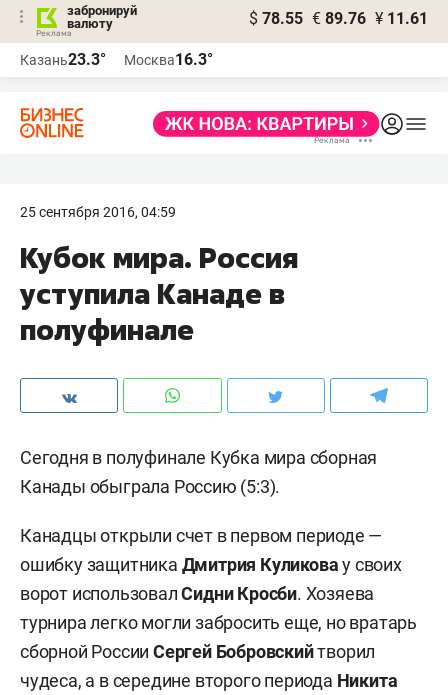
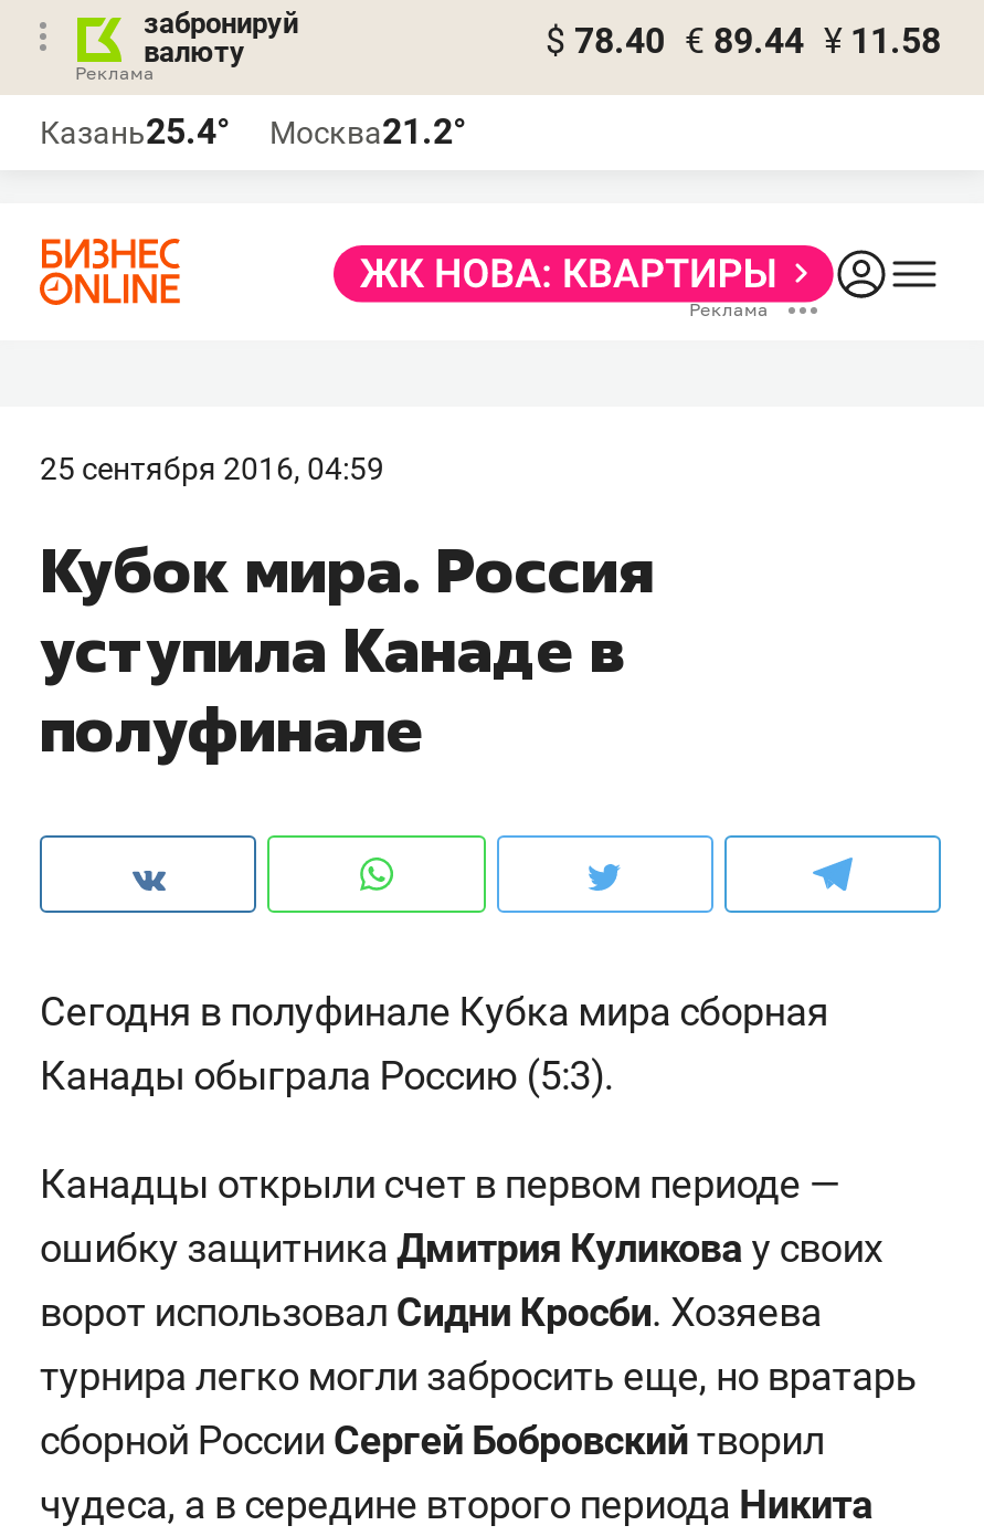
[249,9,428,28] $ 78.55 € 89.76 ¥ 11.61 -> [546,20,941,62] $ 78.40 € 89.44 ¥ 11.58
[20,50,106,69] Казань23.3° -> [40,111,230,152] Казань25.4°
[124,50,213,69] Москва16.3° -> [269,111,466,152] Москва21.2°

